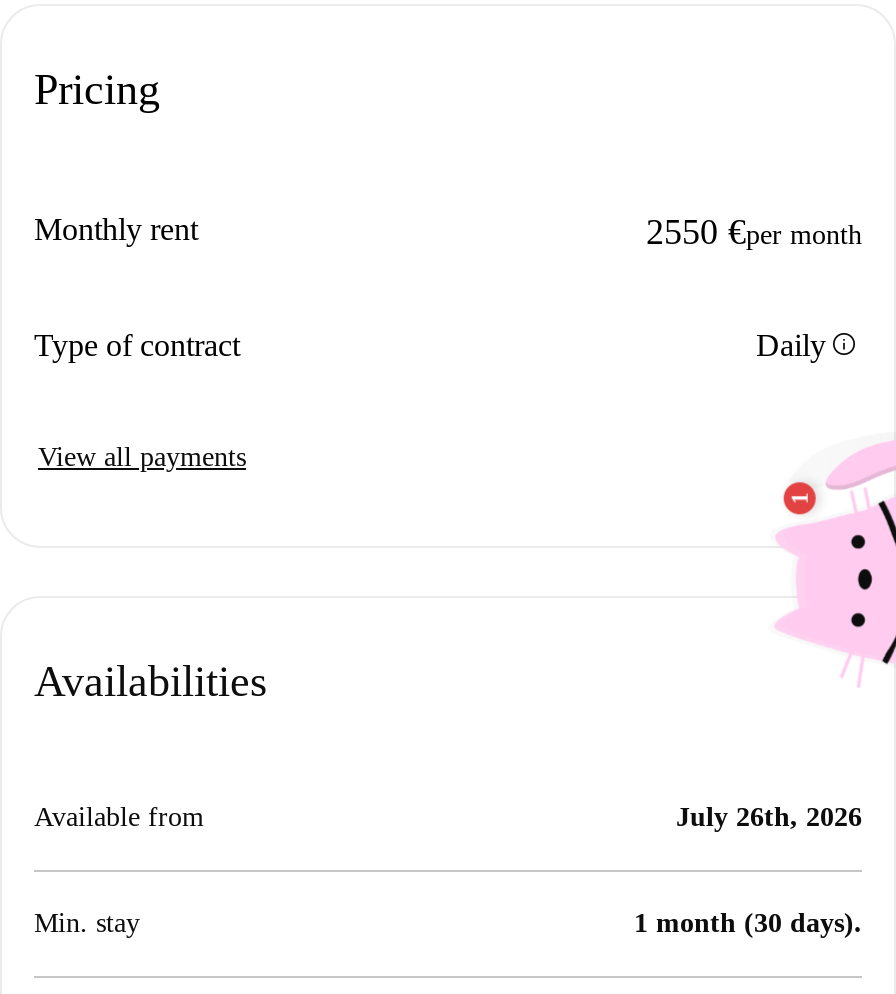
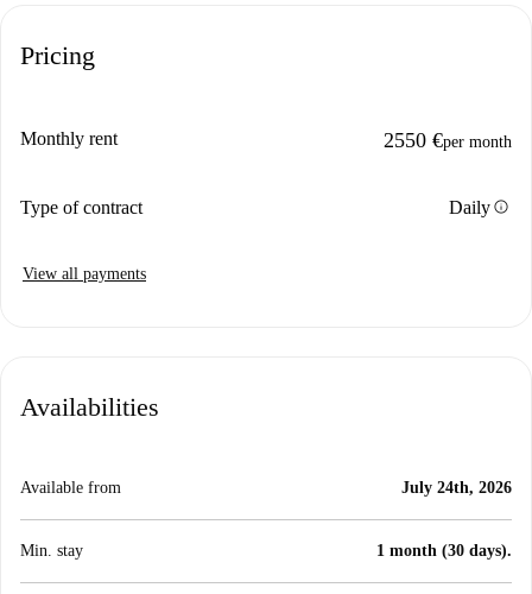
[774,438,890,688] [image] -> none
[676,802,862,832] July 26th, 2026 -> [401,479,512,497] July 24th, 2026

